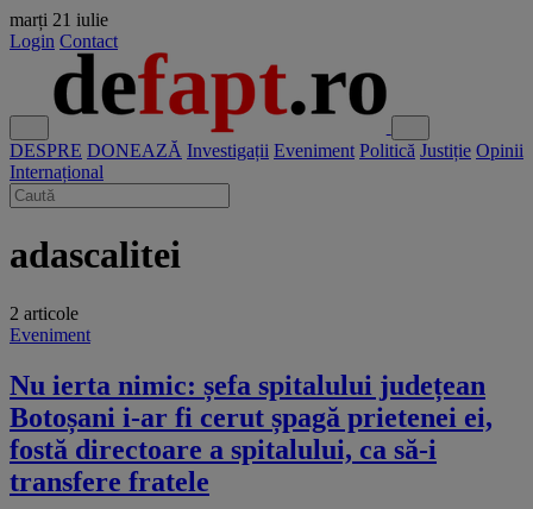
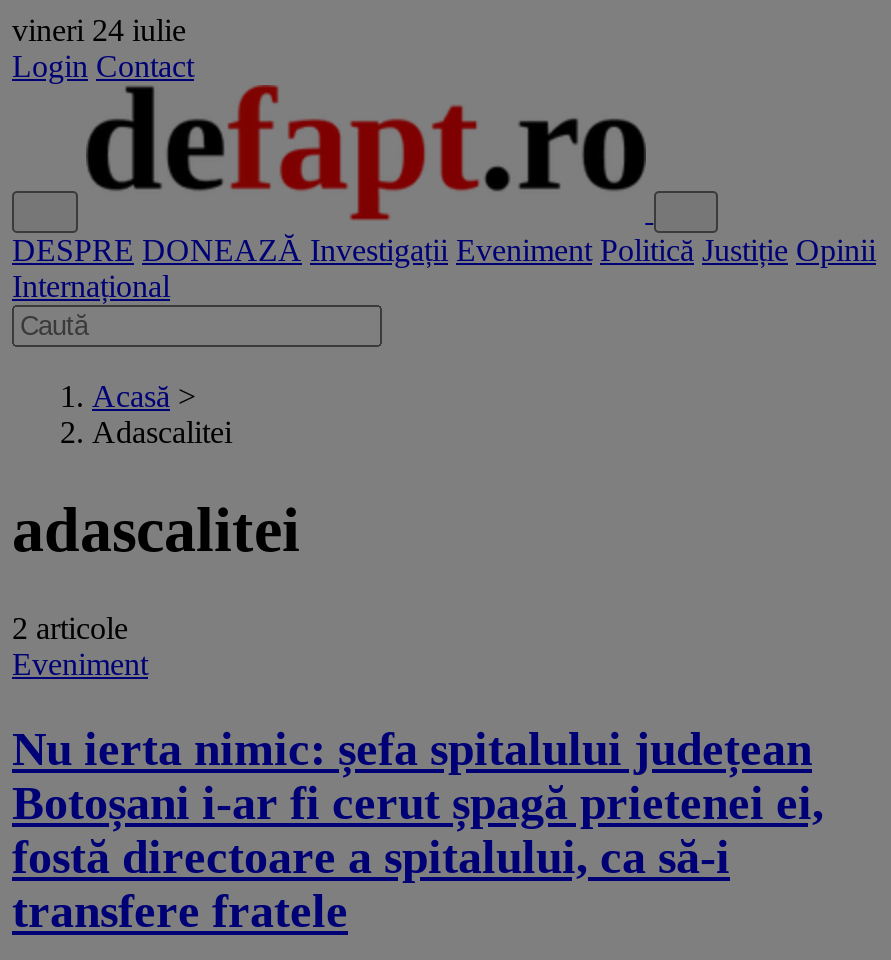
[10,10,108,30] marți 21 iulie -> [12,13,186,47] vineri 24 iulie
none -> [92,379,232,449] Acasă > | Adascalitei

